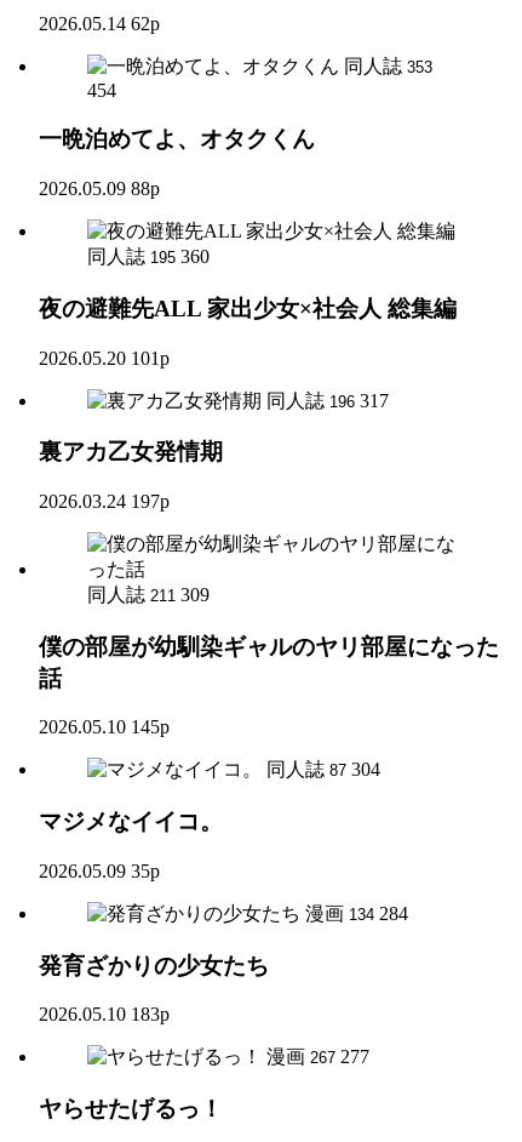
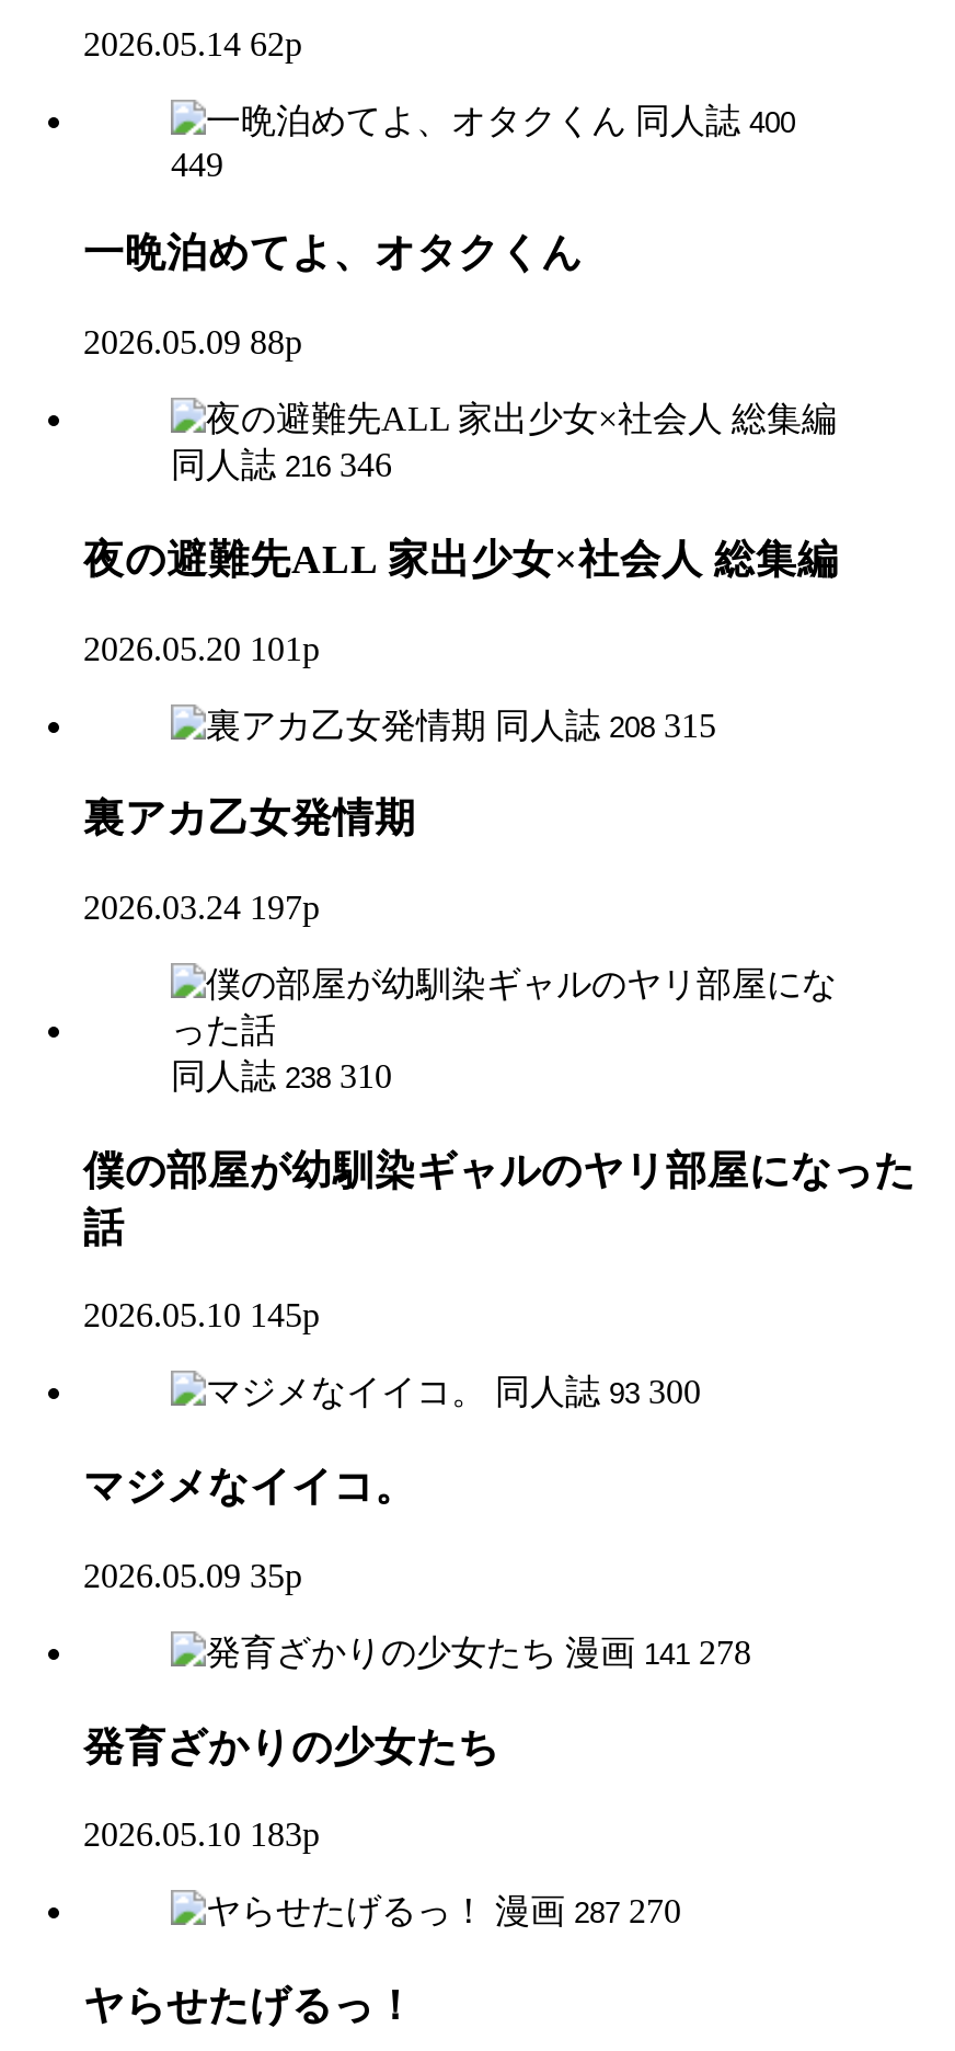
[344,55,432,76] 同人誌 353 -> [635,101,795,138] 同人誌 400
[87,80,116,100] 454 -> [171,145,223,182] 449
[87,246,210,267] 同人誌 195 360 -> [171,446,392,483] 同人誌 216 346
[266,390,389,410] 同人誌 196 317 -> [495,706,716,743] 同人誌 208 315
[87,584,210,605] 同人誌 211 309 -> [171,1057,392,1094] 同人誌 238 310
[266,759,380,780] 同人誌 87 304 -> [495,1374,701,1411] 同人誌 93 300
[305,903,408,924] 漫画 134 284 -> [565,1633,751,1670] 漫画 141 278
[266,1046,369,1067] 漫画 267 277 -> [495,1893,681,1930] 漫画 287 270

